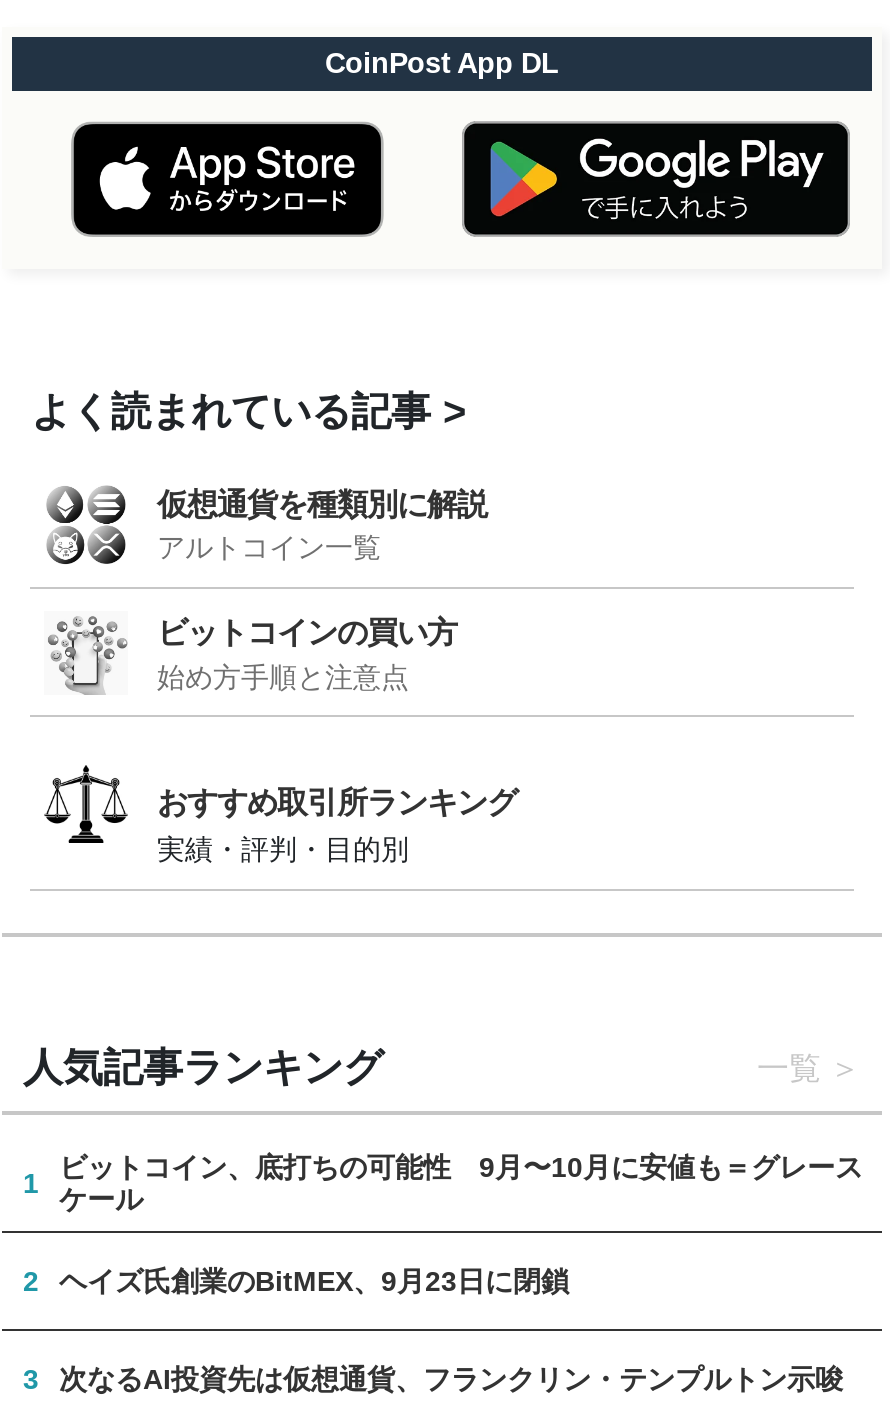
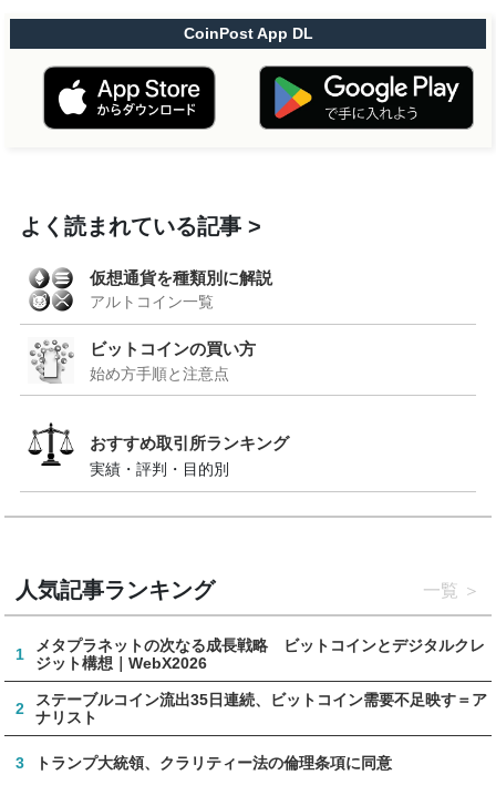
[59,1152,863,1216] ビットコイン、底打ちの可能性 9月〜10月に安値も＝グレース | ケール -> [36,637,485,672] メタプラネットの次なる成長戦略 ビットコインとデジタルクレ | ジット構想｜WebX2026
[59,1266,569,1298] ヘイズ氏創業のBitMEX、9月23日に閉鎖 -> [36,691,488,727] ステーブルコイン流出35日連続、ビットコイン需要不足映す＝ア | ナリスト
[59,1364,843,1396] 次なるAI投資先は仮想通貨、フランクリン・テンプルトン示唆 -> [36,755,392,772] トランプ大統領、クラリティー法の倫理条項に同意

